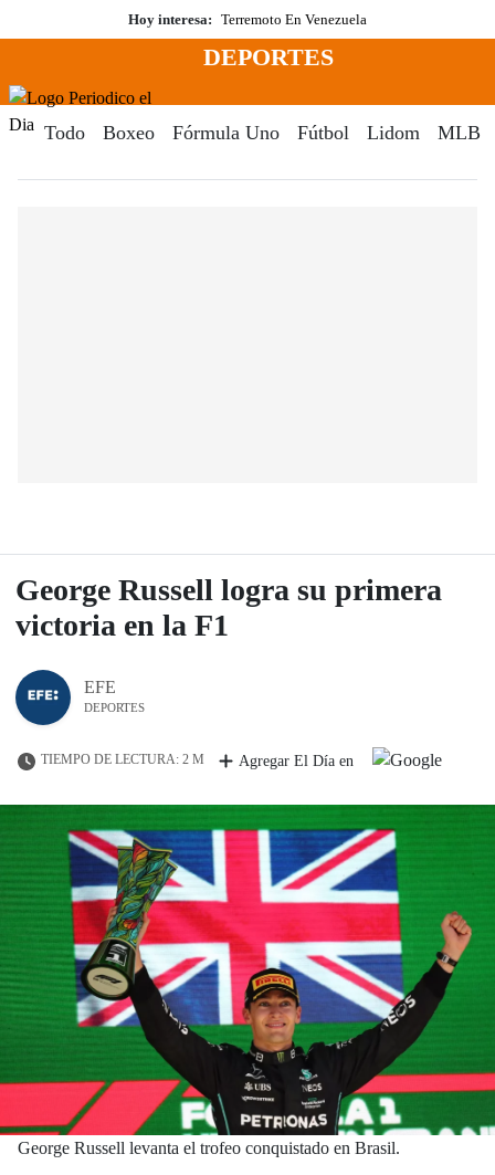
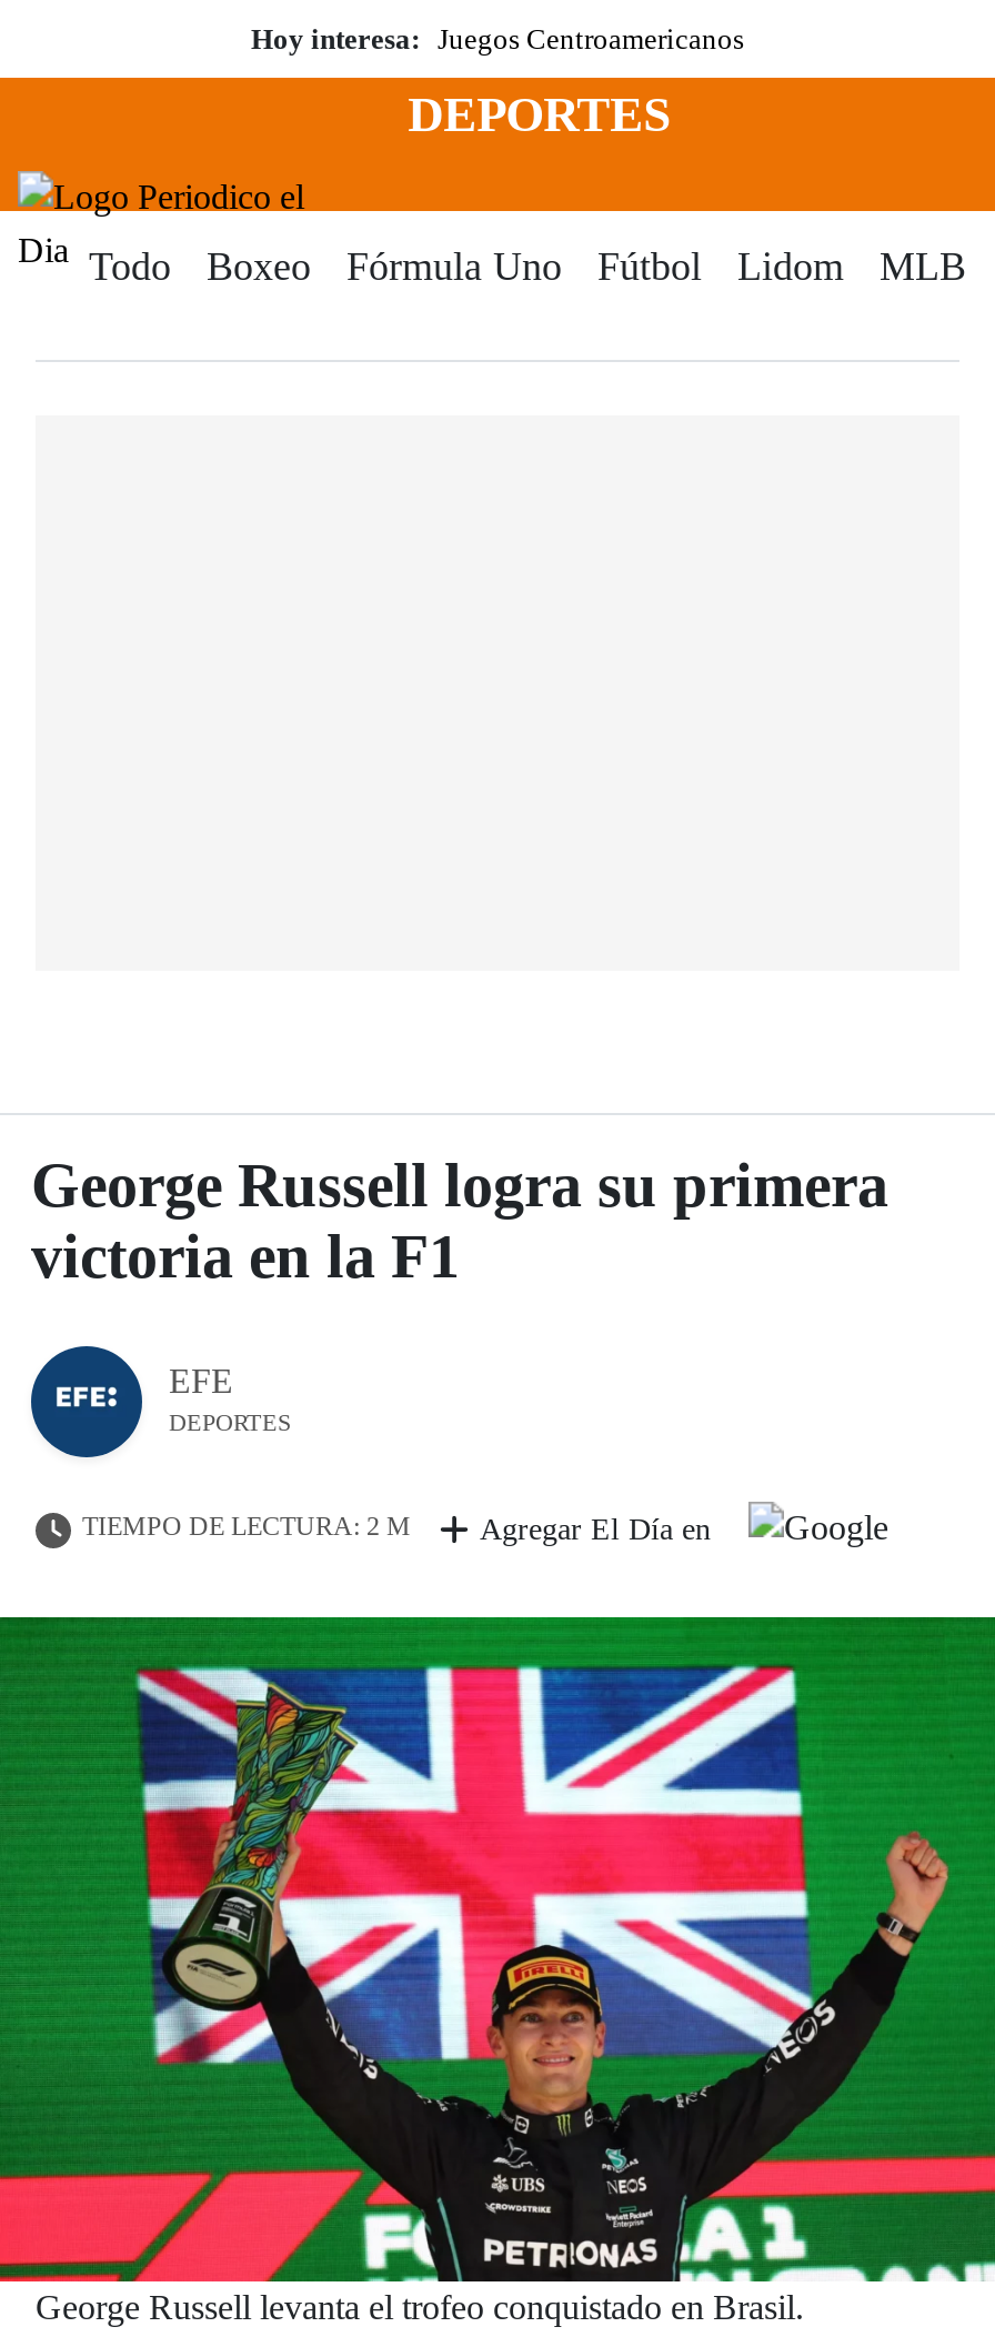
[128,11,367,28] Hoy interesa: Terremoto En Venezuela -> [251,22,744,56] Hoy interesa: Juegos Centroamericanos

